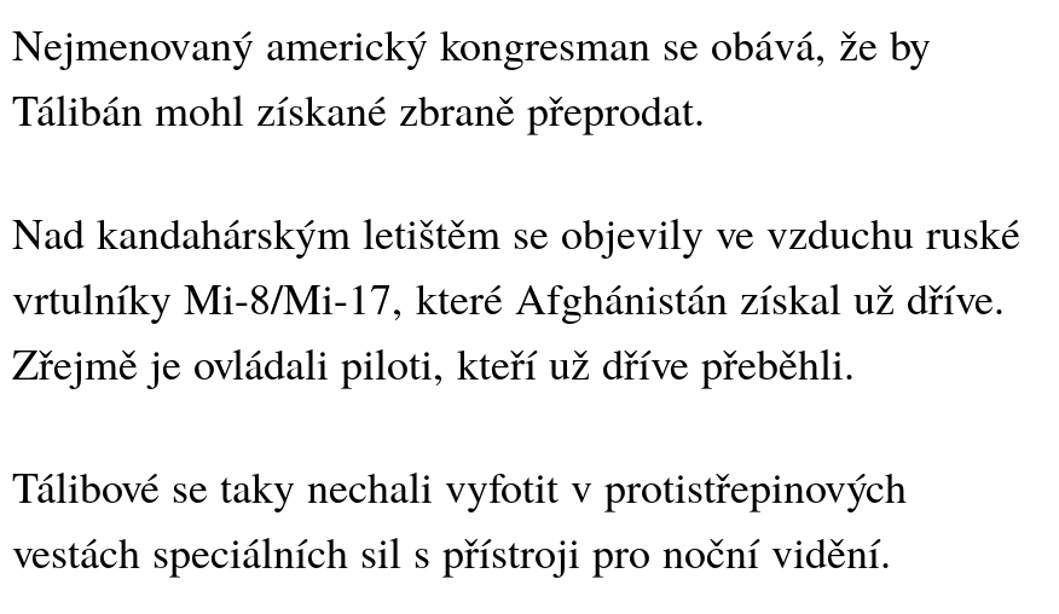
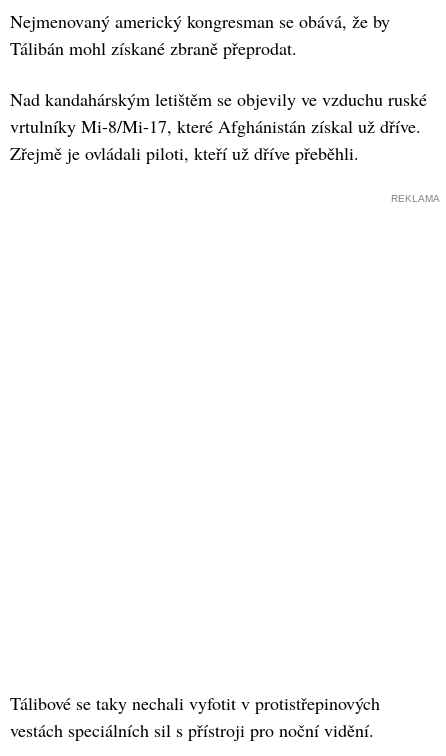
none -> [391,193,440,204] REKLAMA

